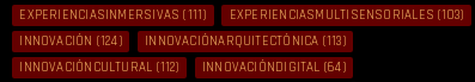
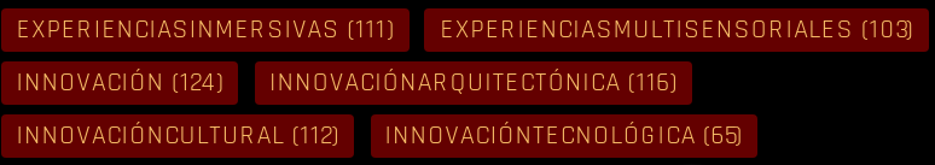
[145,33,346,50] INNOVACIÓNARQUITECTÓNICA (113) -> [270,66,677,100] INNOVACIÓNARQUITECTÓNICA (116)
[202,60,346,76] INNOVACIÓNDIGITAL (64) -> [385,120,742,154] INNOVACIÓNTECNOLÓGICA (65)

